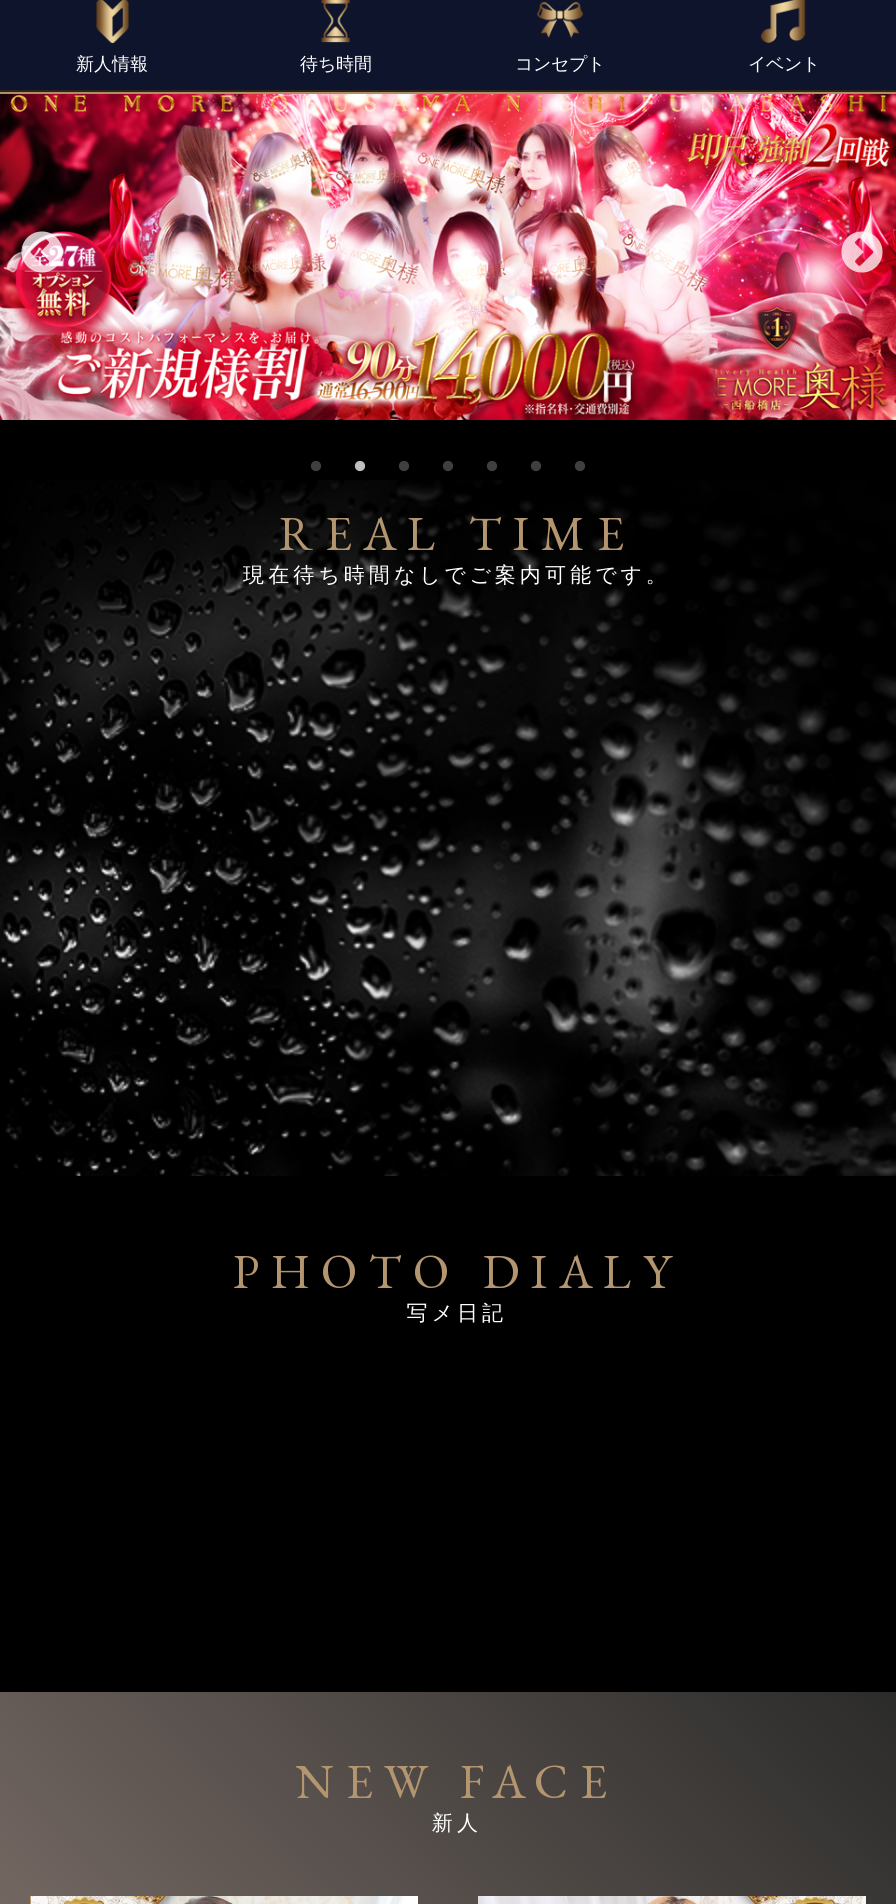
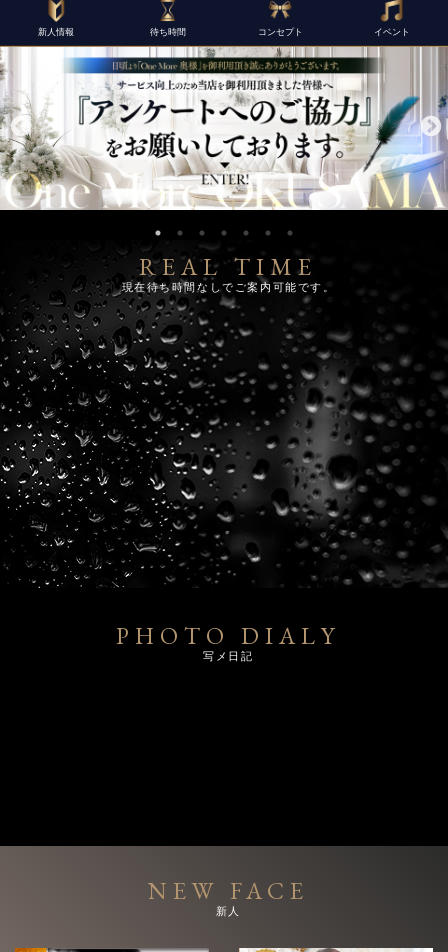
[6,92,890,422] [image] -> [3,46,445,211] [image]

